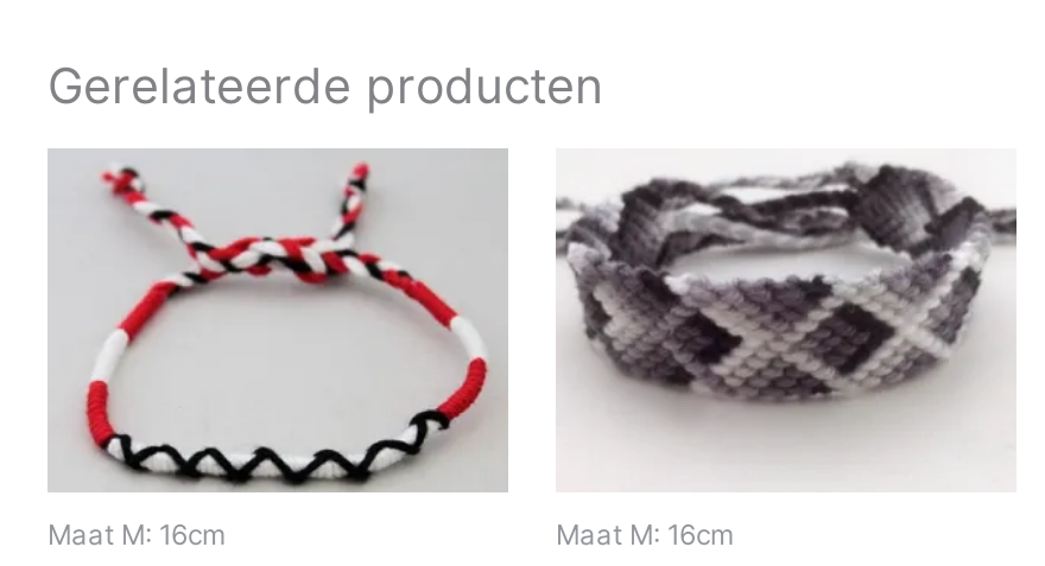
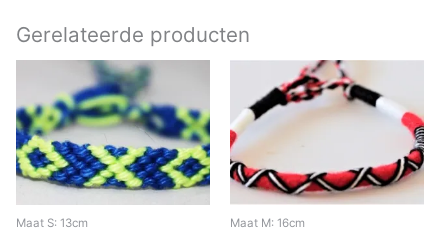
[47,151,508,552] [image] | Maat M: 16cm -> [15,60,211,230] [image] | Maat S: 13cm
[553,148,1019,483] [image] -> [229,59,425,202] [image]

